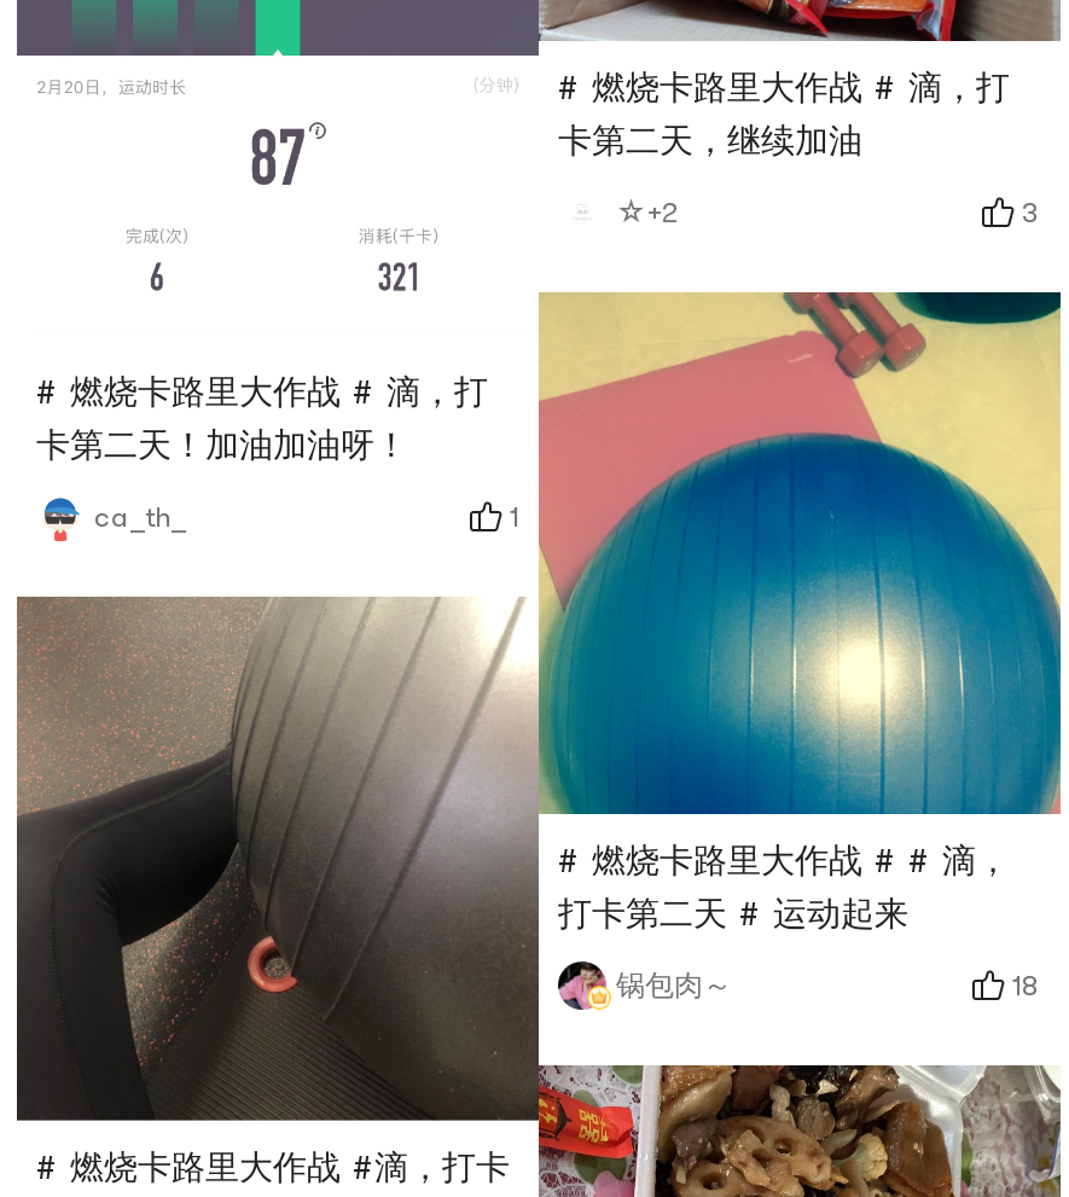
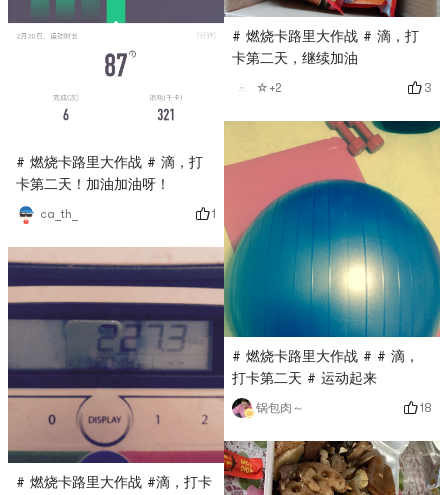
[14,597,541,1123] [image] -> [7,247,225,464] [image]

